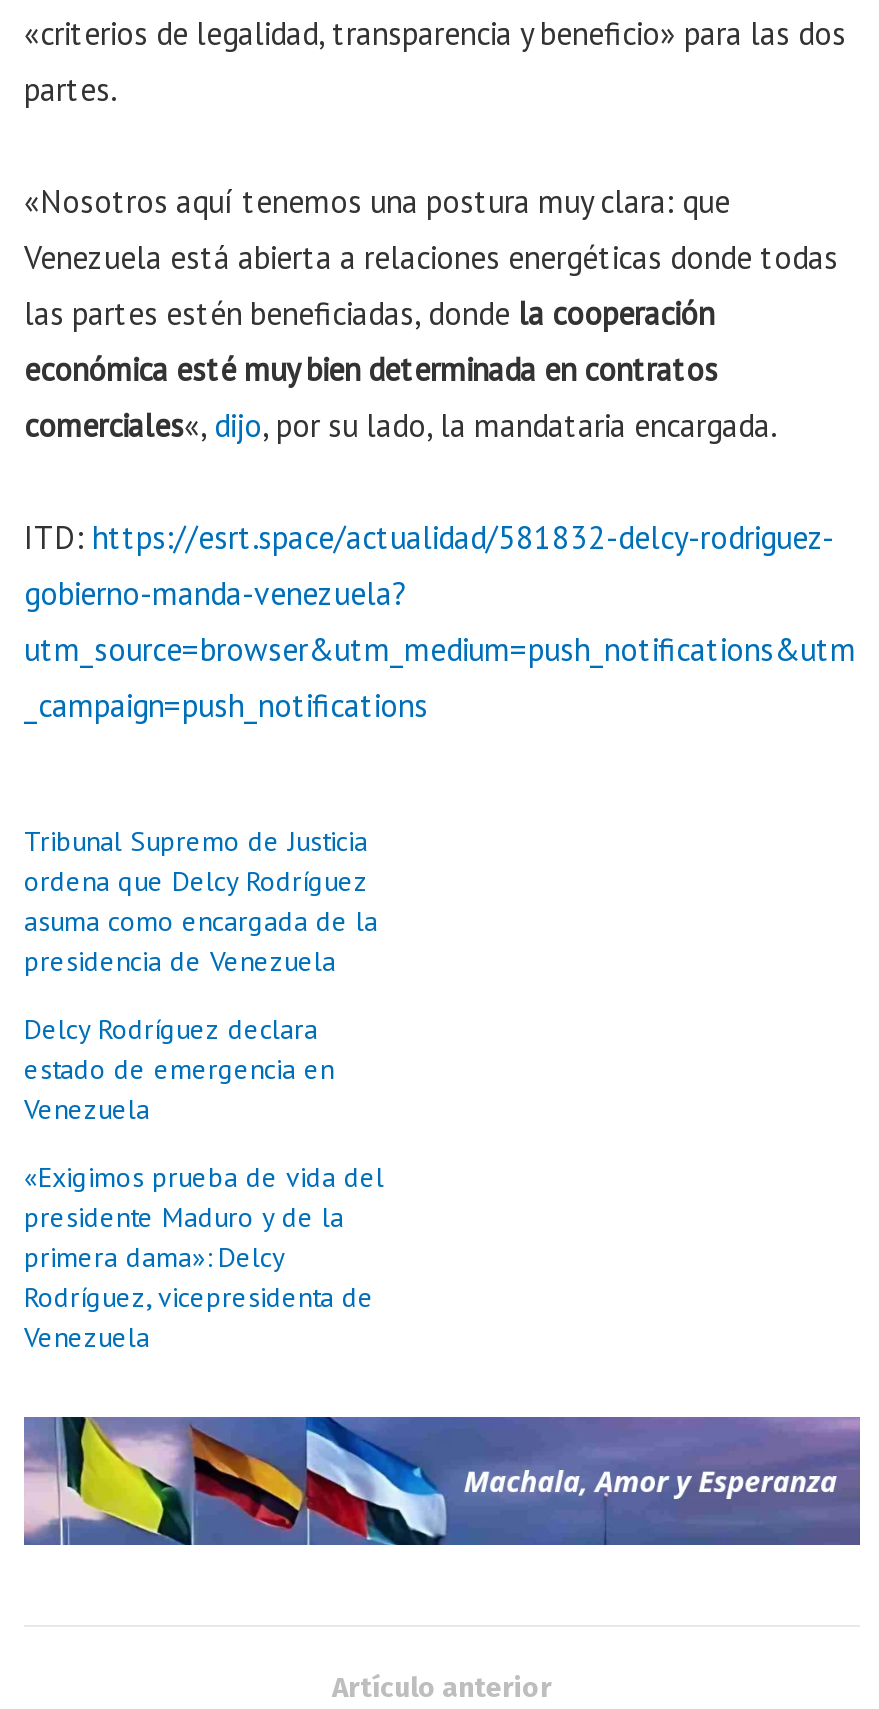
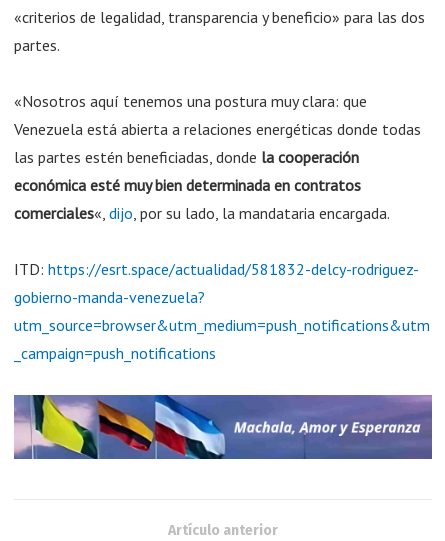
[24,822,384,1354] Tribunal Supremo de Justicia | ordena que Delcy Rodríguez | asuma como encargada de la | presidencia de Venezuela | Delcy Rodríguez declara | estado de emergencia en | Venezuela | «Exigimos prueba de vida del | presidente Maduro y de la | primera dama»: Delcy | Rodríguez, vicepresidenta de | Venezuela -> none

